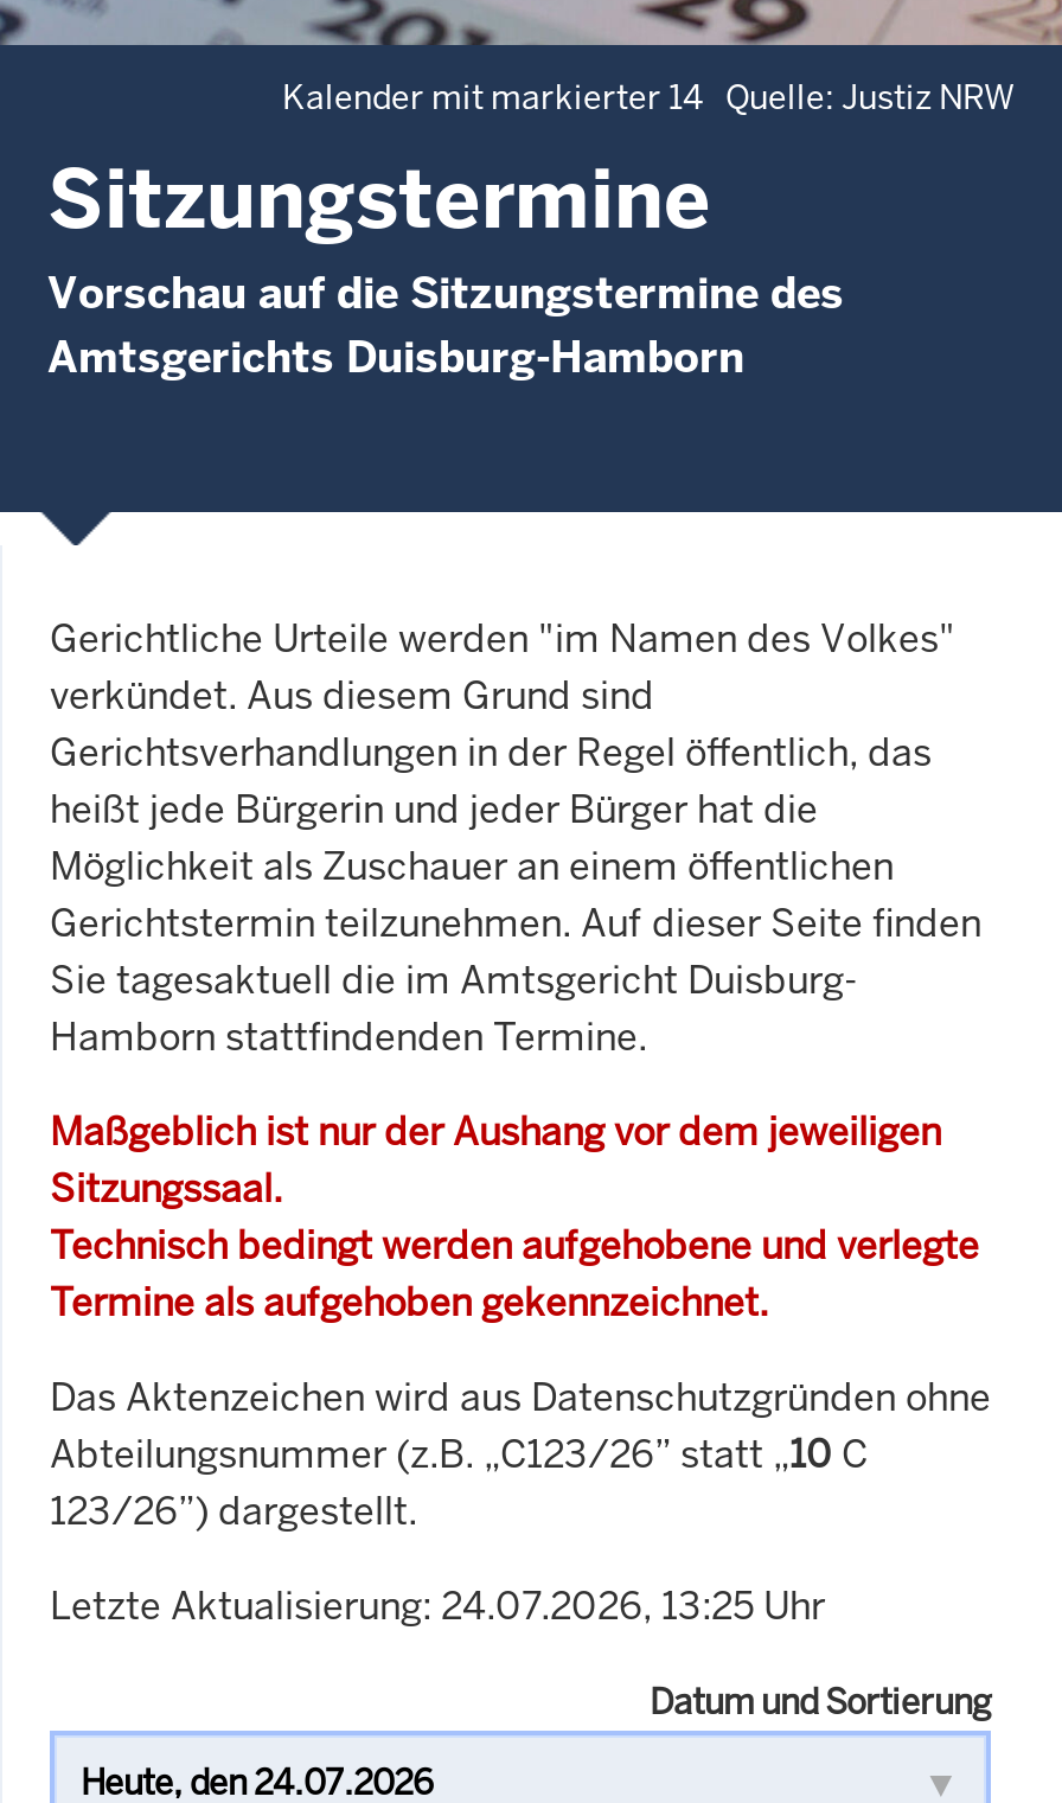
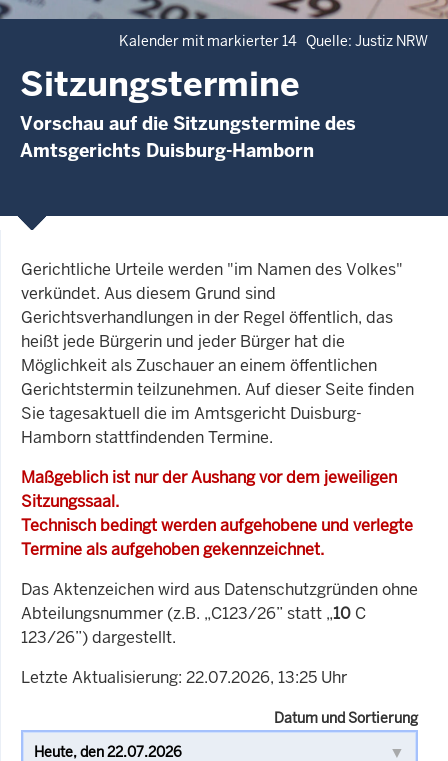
[50,1581,825,1630] Letzte Aktualisierung: 24.07.2026, 13:25 Uhr -> [21,667,347,688] Letzte Aktualisierung: 22.07.2026, 13:25 Uhr

